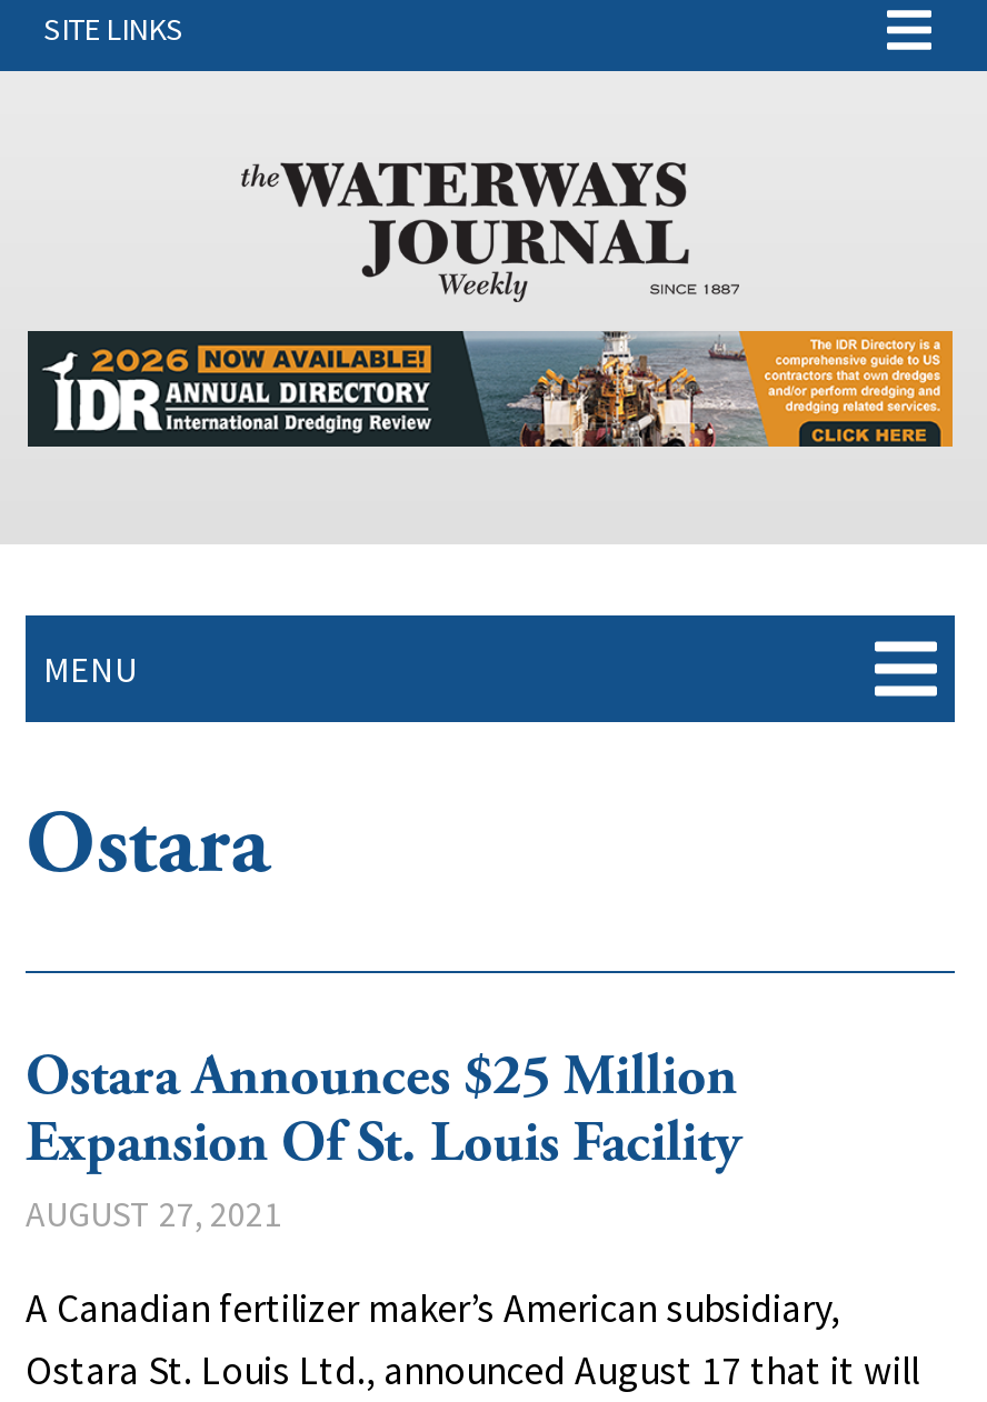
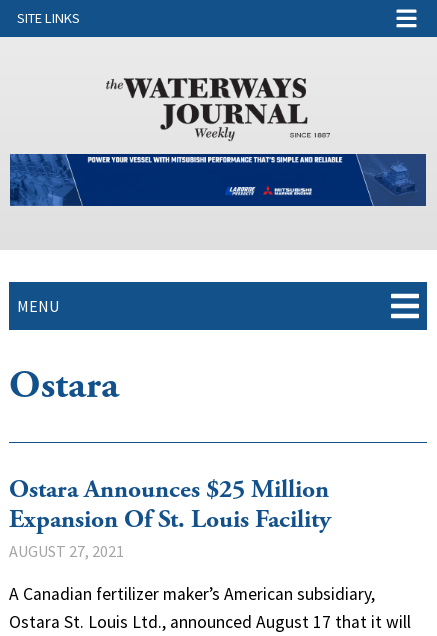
[26,329,955,449] [image] -> [9,153,427,207] [image]

